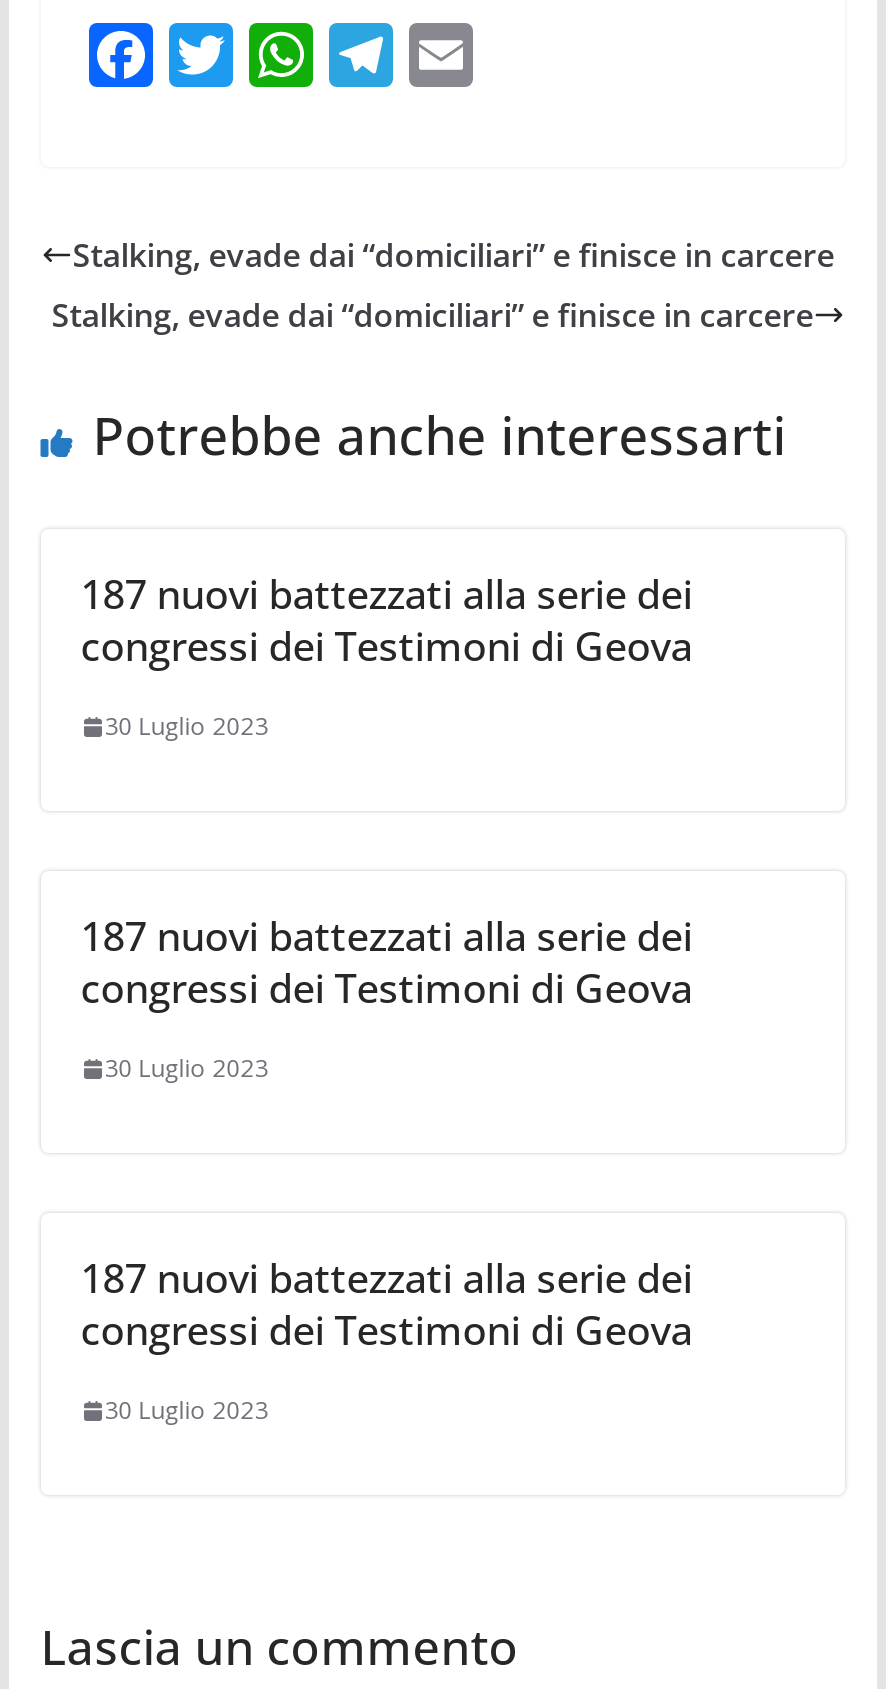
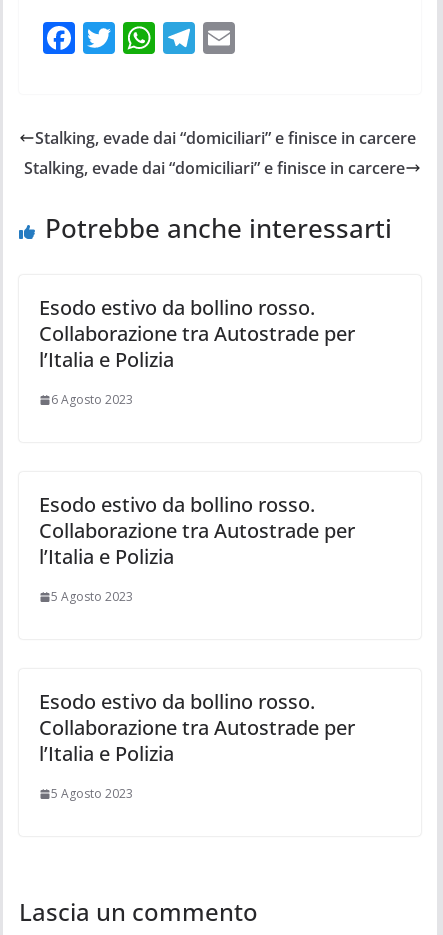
[80,567,692,673] 187 nuovi battezzati alla serie dei | congressi dei Testimoni di Geova -> [39,294,355,373] Esodo estivo da bollino rosso. | Collaborazione tra Autostrade per | l’Italia e Polizia
[104,709,268,743] 30 Luglio 2023 -> [51,391,133,408] 6 Agosto 2023
[80,909,692,1015] 187 nuovi battezzati alla serie dei | congressi dei Testimoni di Geova -> [39,491,355,570] Esodo estivo da bollino rosso. | Collaborazione tra Autostrade per | l’Italia e Polizia
[104,1051,268,1085] 30 Luglio 2023 -> [51,588,133,605] 5 Agosto 2023
[80,1251,692,1357] 187 nuovi battezzati alla serie dei | congressi dei Testimoni di Geova -> [39,688,355,767] Esodo estivo da bollino rosso. | Collaborazione tra Autostrade per | l’Italia e Polizia
[104,1393,268,1427] 30 Luglio 2023 -> [51,785,133,802] 5 Agosto 2023

